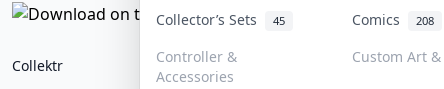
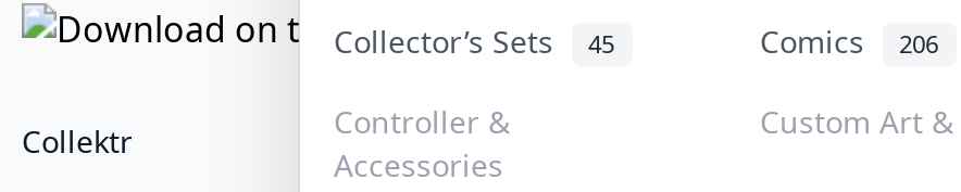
[351,9,433,28] Comics 208 -> [760,20,938,61] Comics 206

